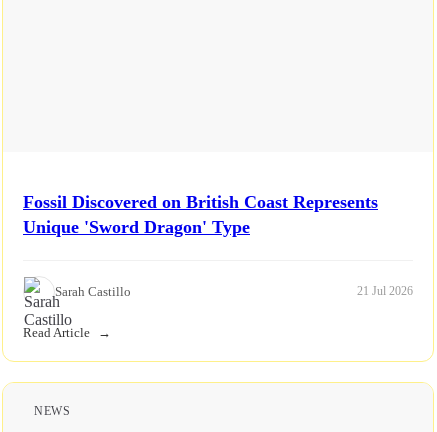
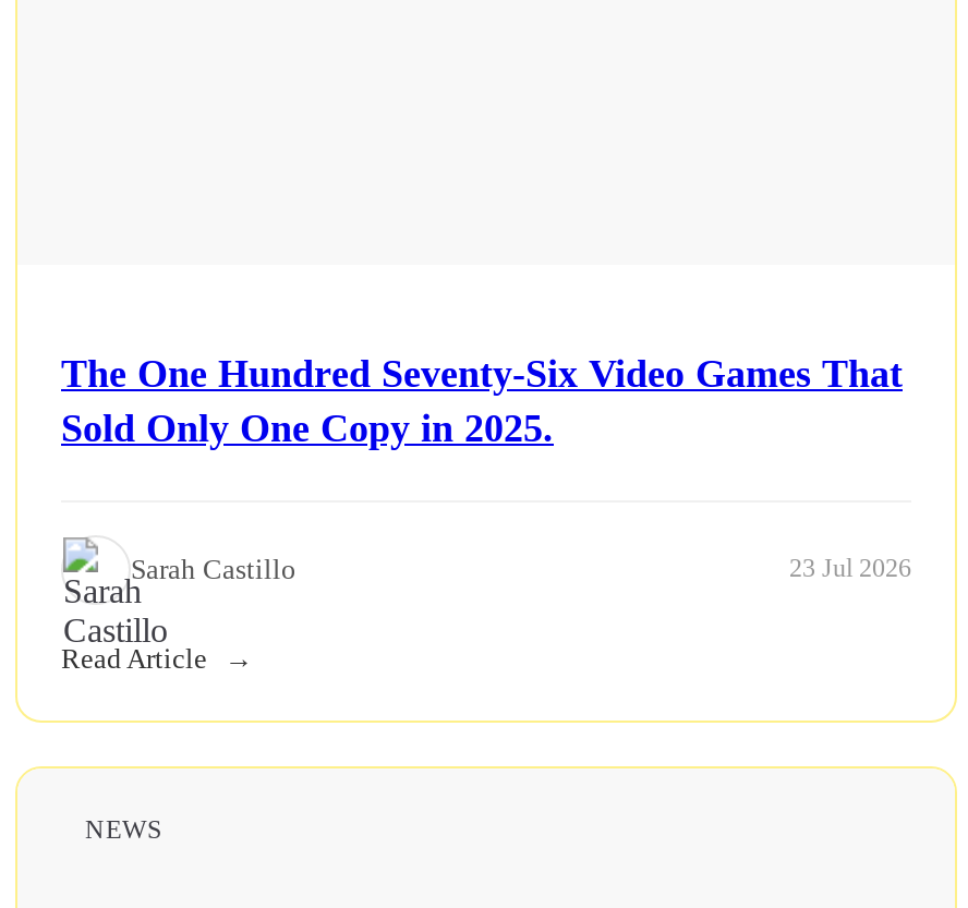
[23,192,378,237] Fossil Discovered on British Coast Represents | Unique 'Sword Dragon' Type -> [61,351,903,449] The One Hundred Seventy-Six Video Games That | Sold Only One Copy in 2025.
[357,284,413,298] 21 Jul 2026 -> [789,553,911,583] 23 Jul 2026

